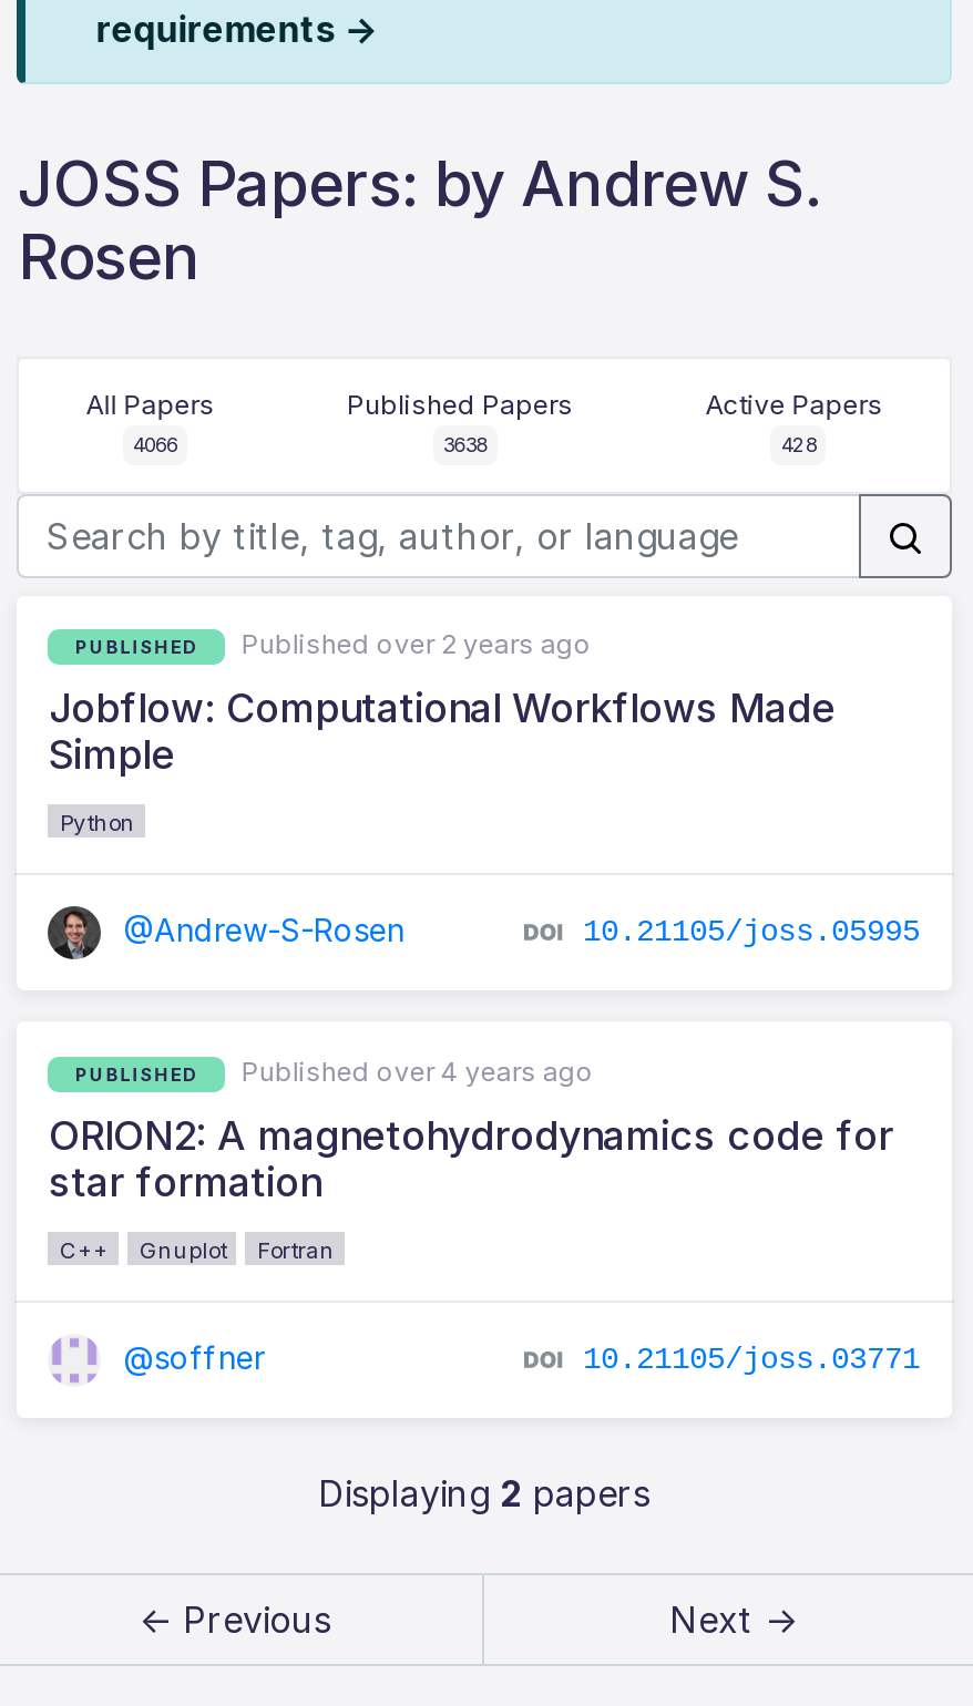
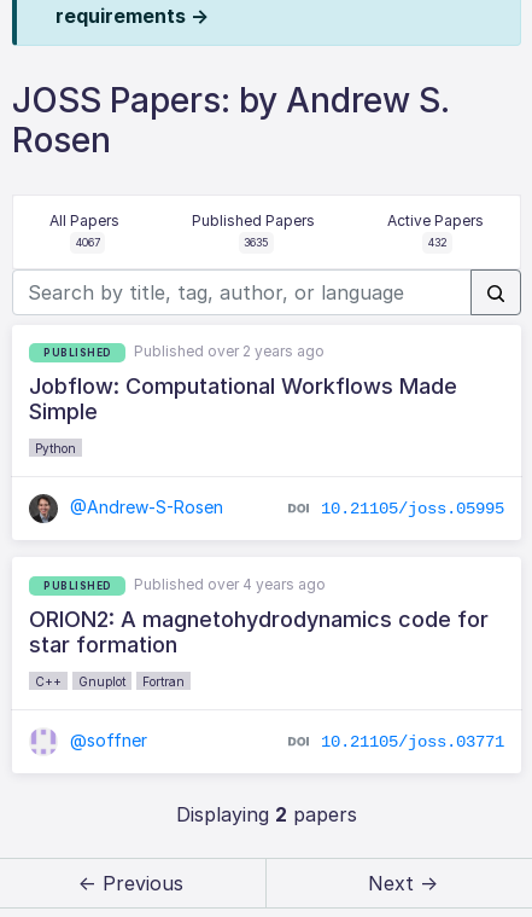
[133,432,177,457] 4066 -> [75,236,100,249] 4067
[443,432,487,457] 3638 -> [244,236,268,249] 3635
[781,432,817,457] 428 -> [428,236,447,249] 432

